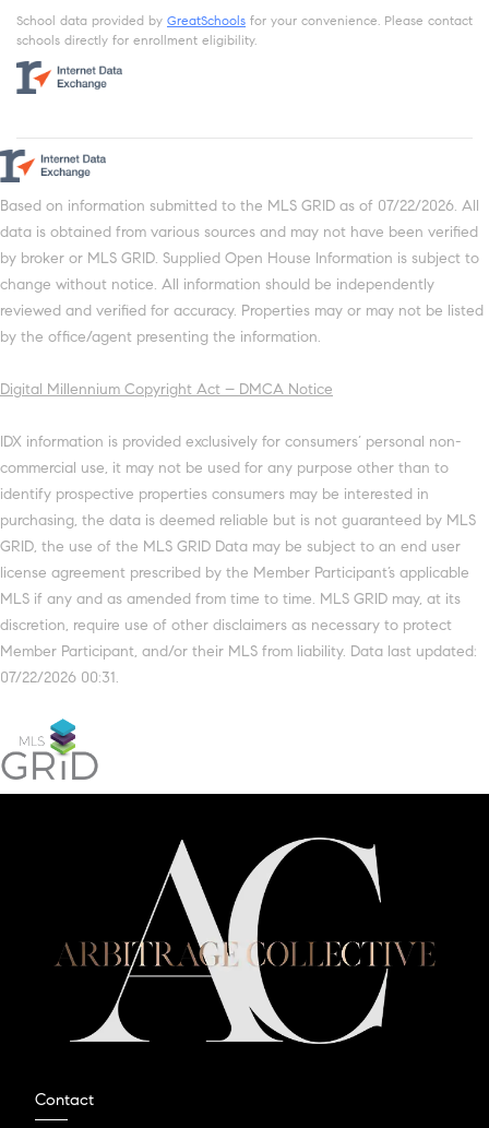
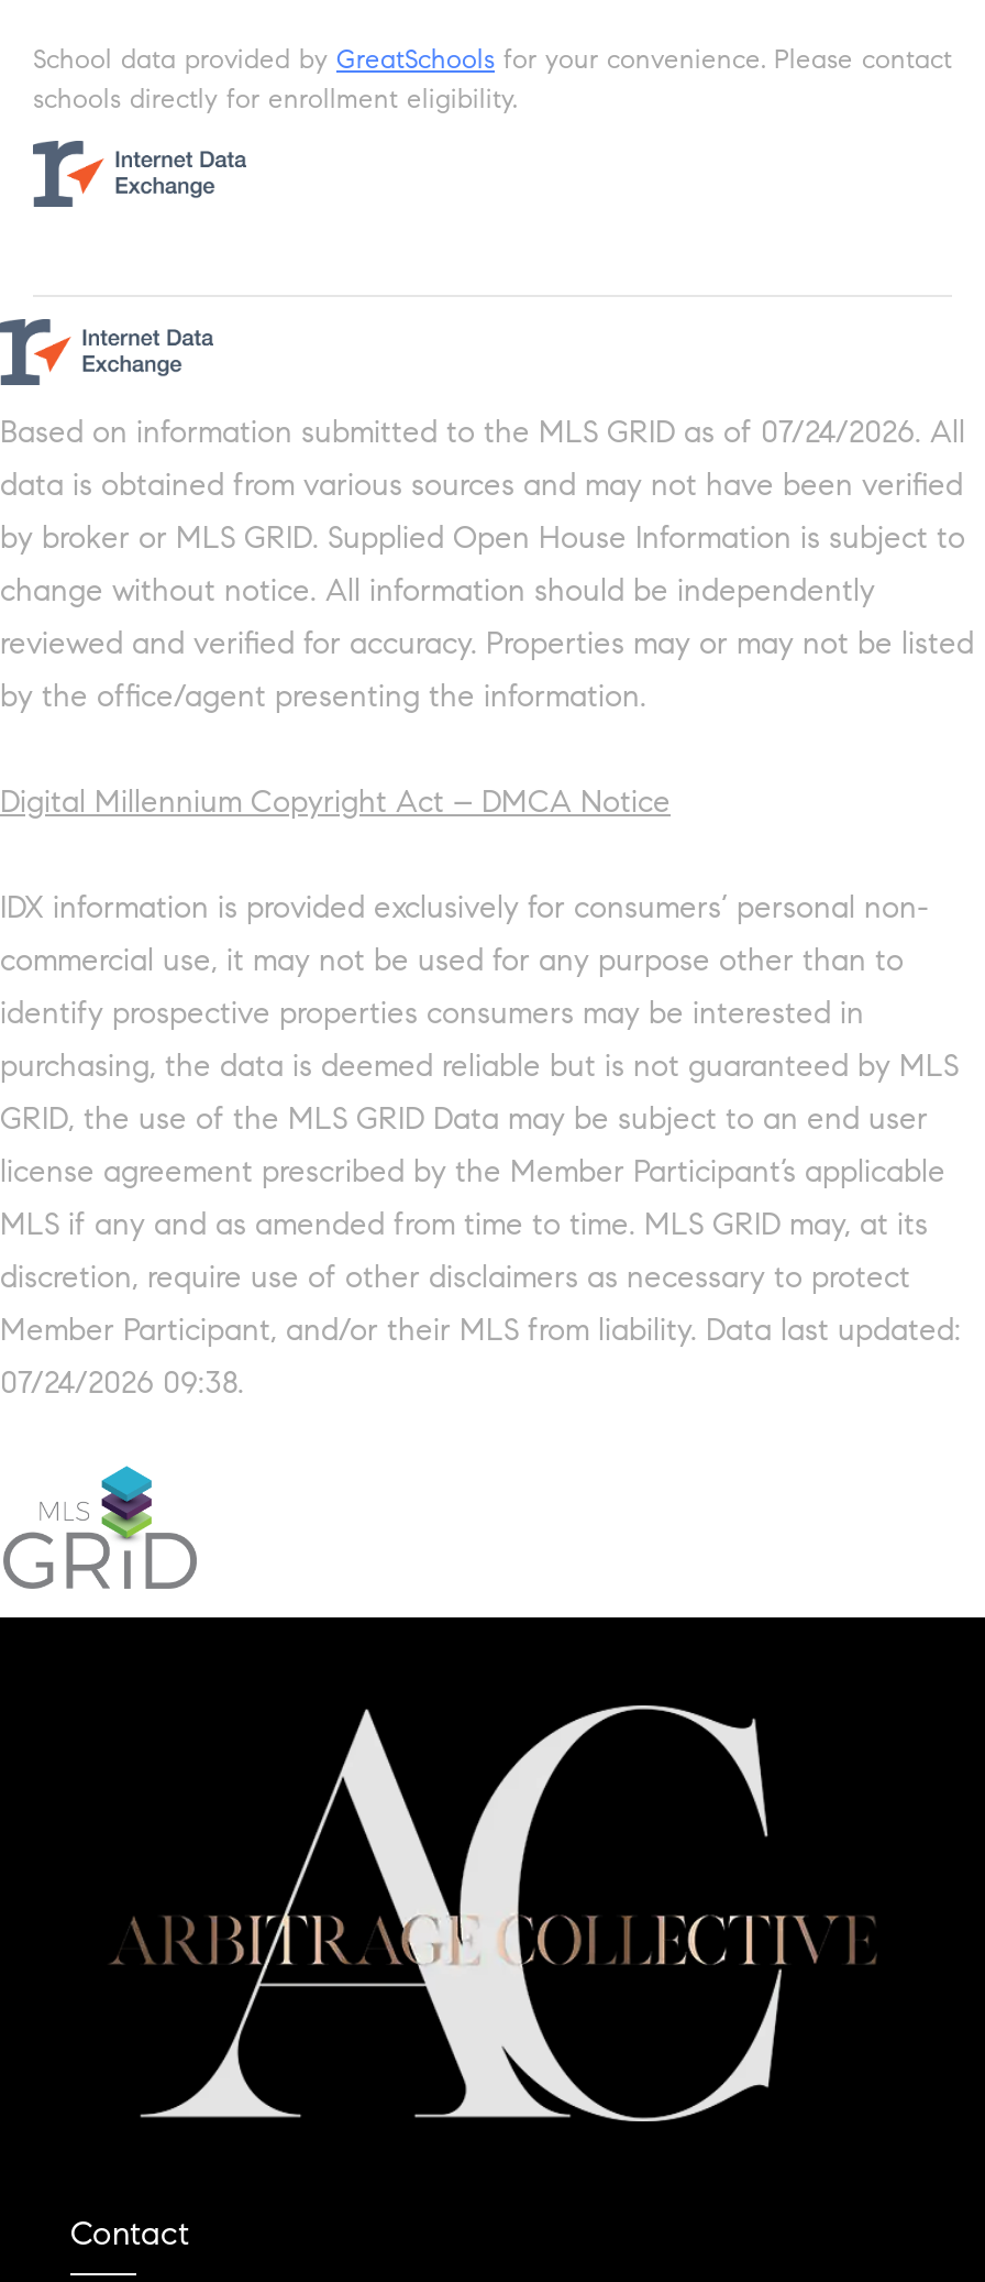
[0,196,479,215] Based on information submitted to the MLS GRID as of 07/22/2026. All -> [0,413,965,451] Based on information submitted to the MLS GRID as of 07/24/2026. All
[0,668,119,687] 07/22/2026 00:31. -> [0,1364,244,1401] 07/24/2026 09:38.

